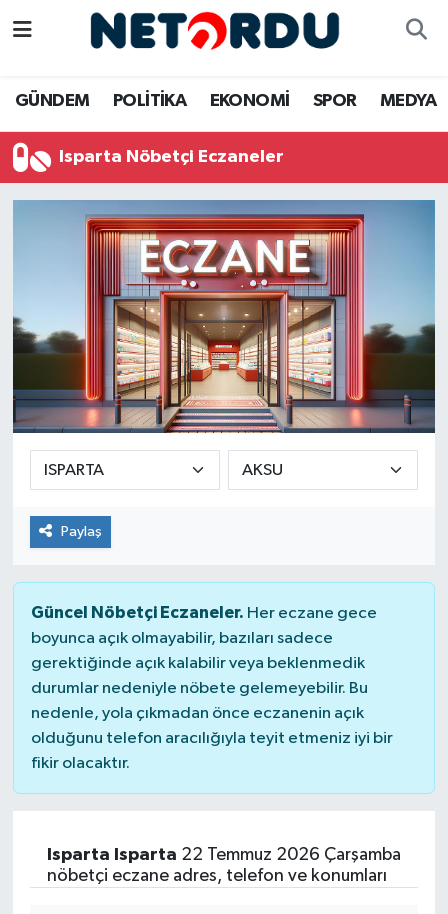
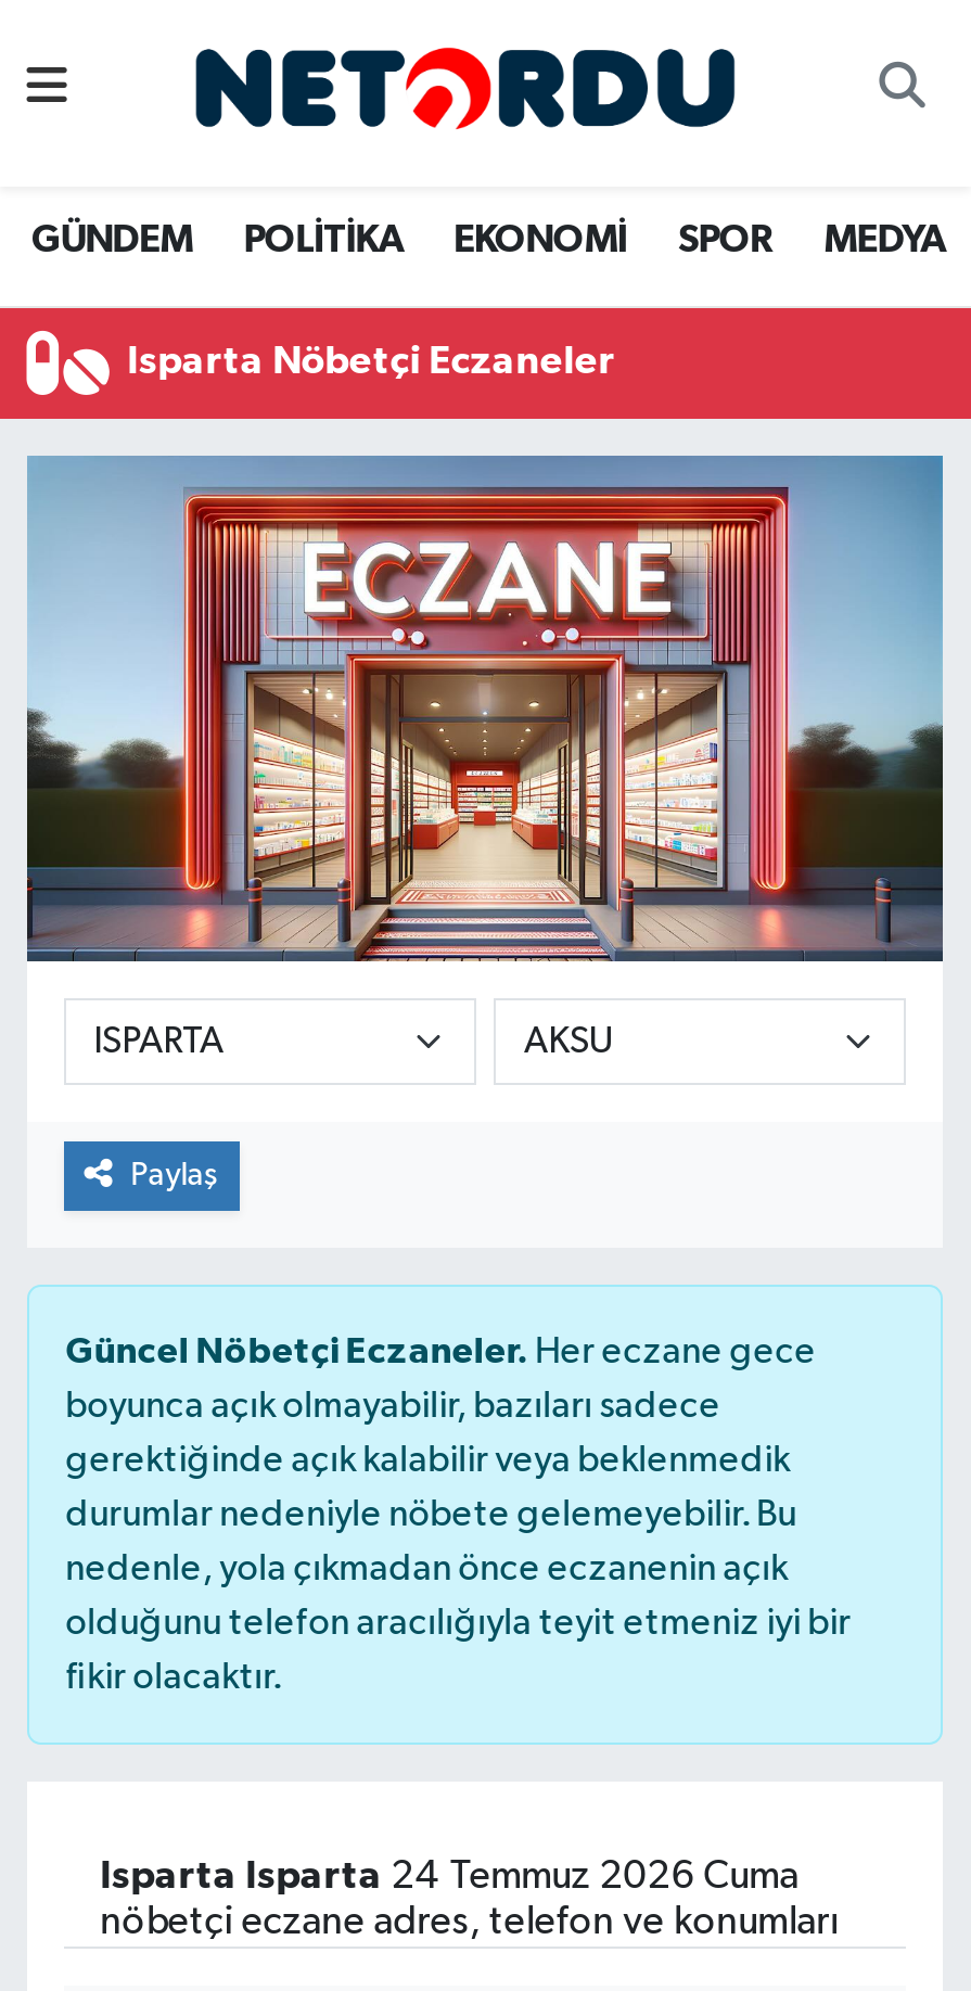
[47,846,401,864] Isparta Isparta 22 Temmuz 2026 Çarşamba -> [100,1858,799,1897] Isparta Isparta 24 Temmuz 2026 Cuma

